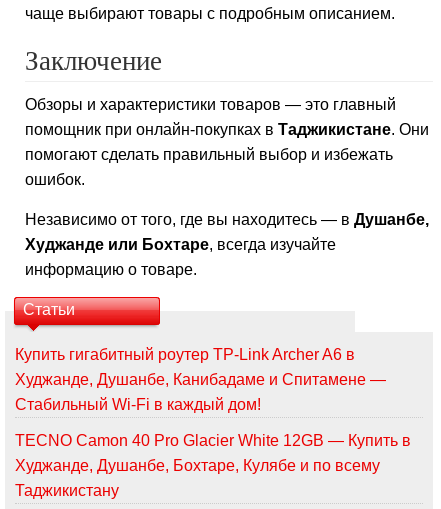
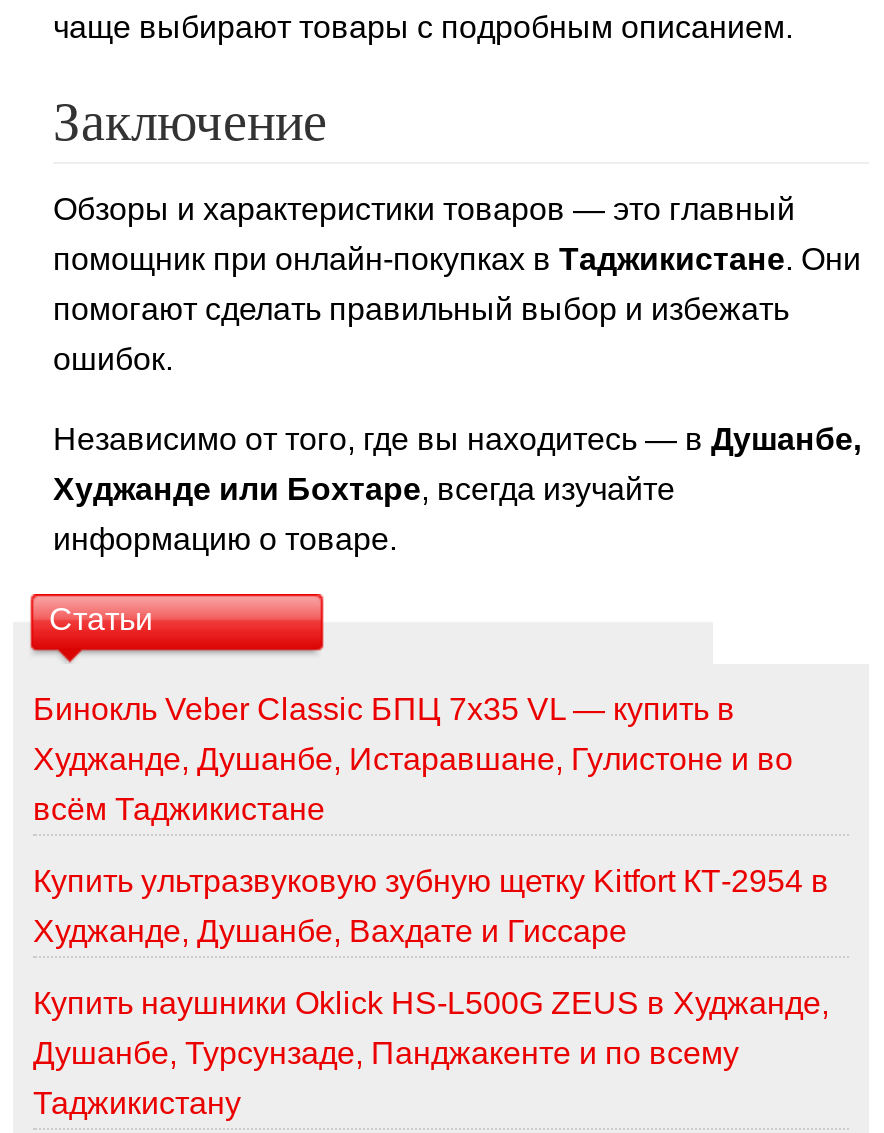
[15,346,411,474] Купить гигабитный роутер TP-Link Archer A6 в | Худжанде, Душанбе, Канибадаме и Спитамене — | Стабильный Wi-Fi в каждый дом! | TECNO Camon 40 Pro Glacier White 12GB — Купить в | Худжанде, Душанбе, Бохтаре, Кулябе и по всему -> [33,692,829,1070] Бинокль Veber Classic БПЦ 7x35 VL — купить в | Худжанде, Душанбе, Истаравшане, Гулистоне и во | всём Таджикистане | Купить ультразвуковую зубную щетку Kitfort КТ-2954 в | Худжанде, Душанбе, Вахдате и Гиссаре | Купить наушники Oklick HS-L500G ZEUS в Худжанде, | Душанбе, Турсунзаде, Панджакенте и по всему

